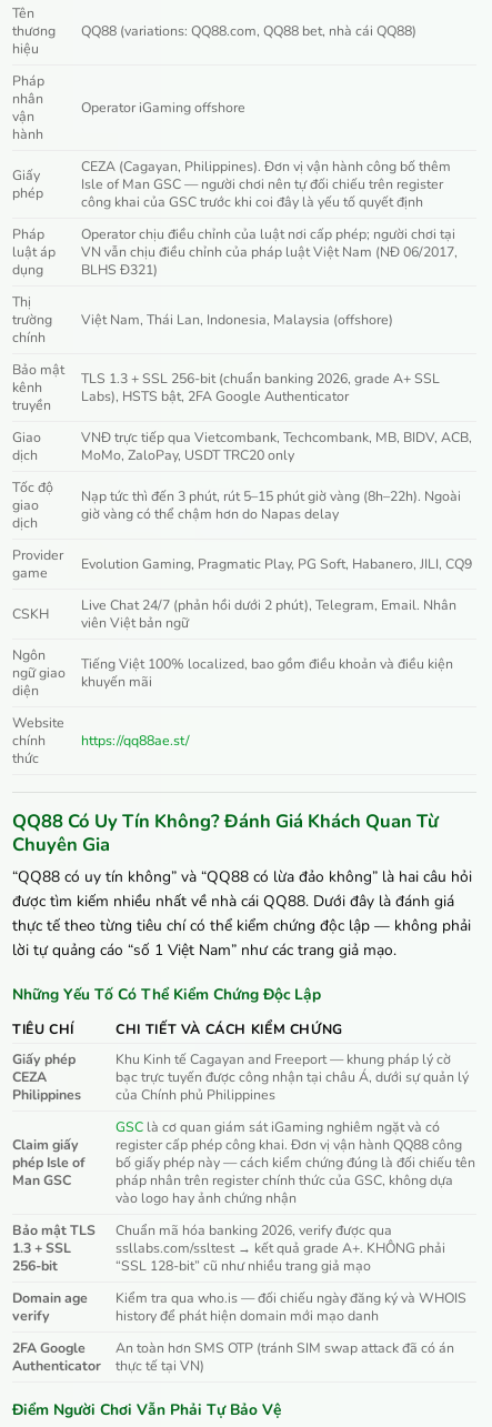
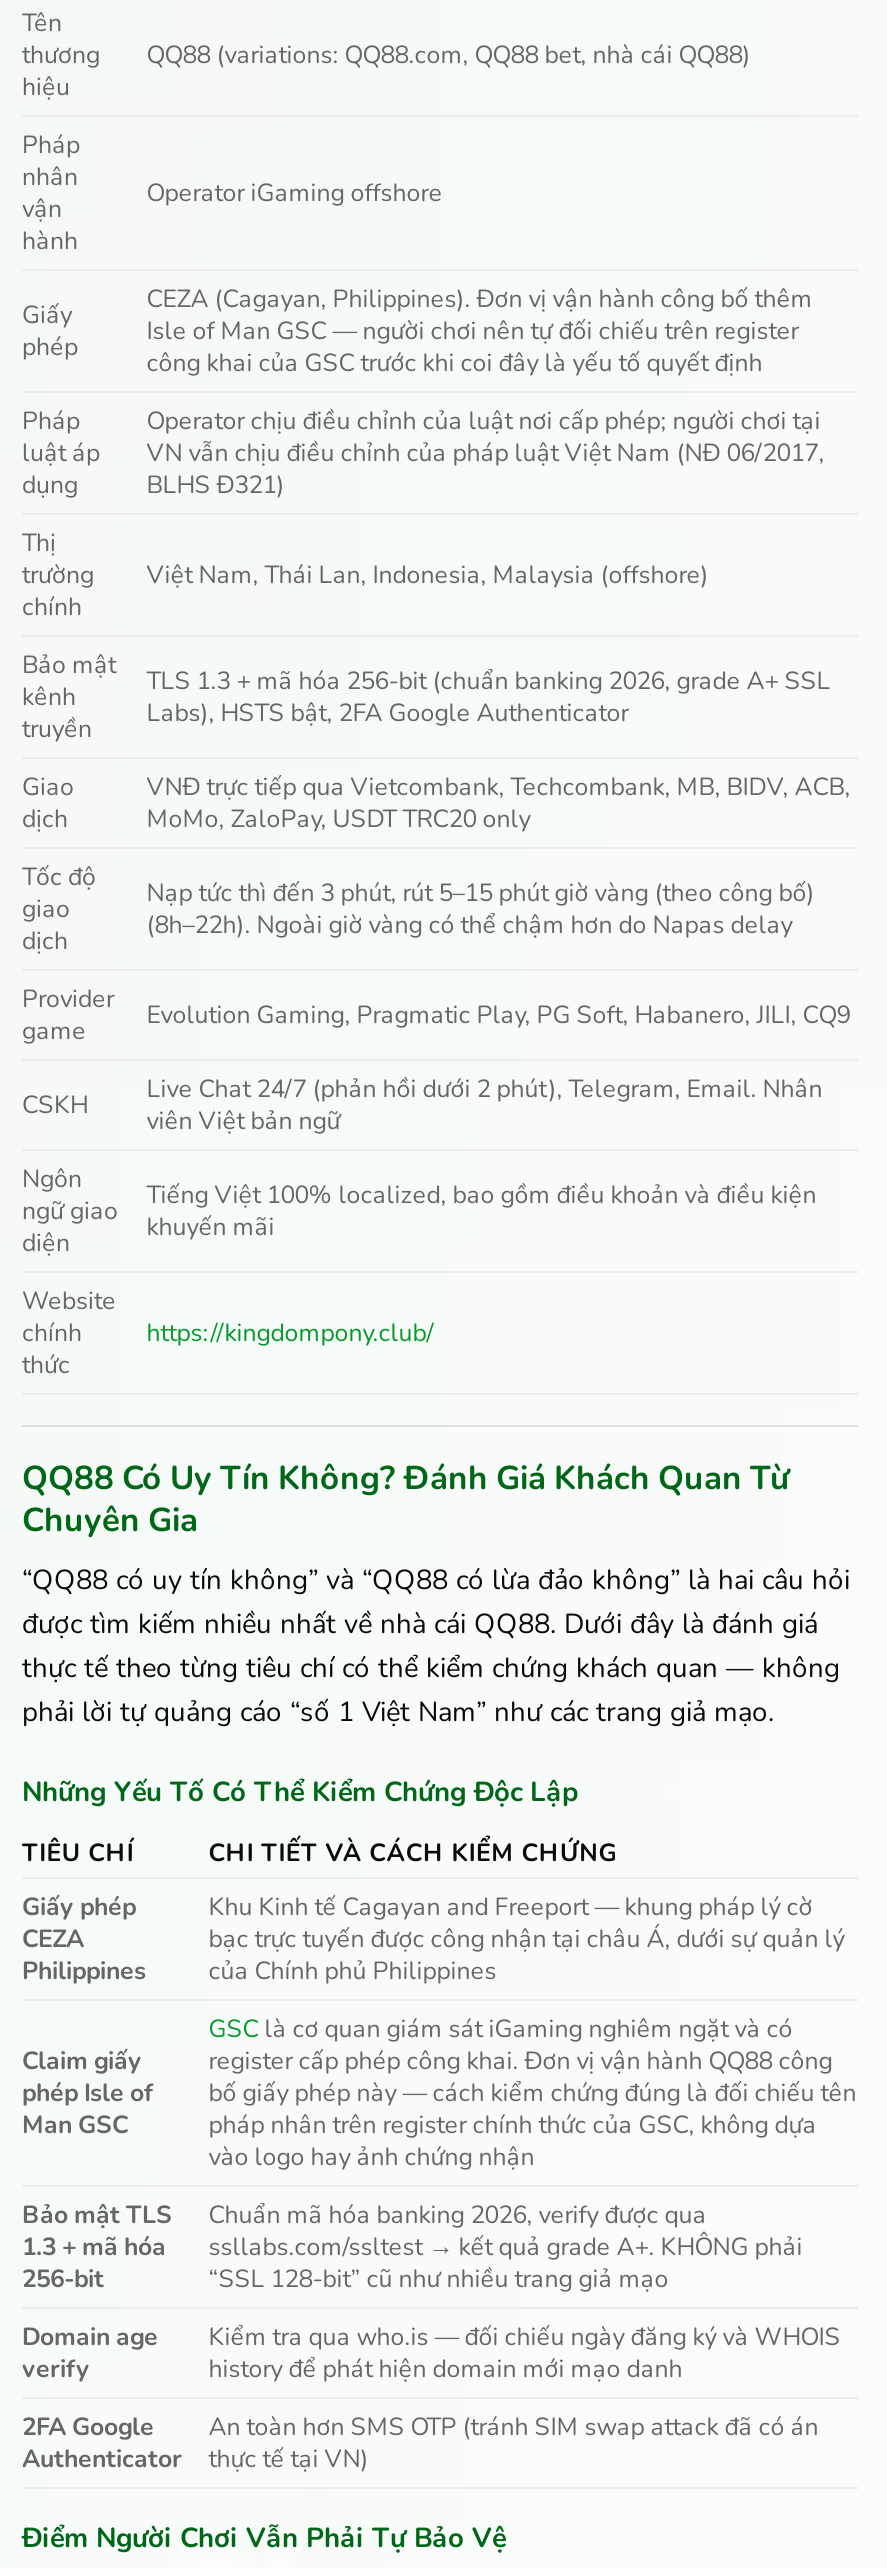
[81,369,440,388] TLS 1.3 + SSL 256-bit (chuẩn banking 2026, grade A+ SSL -> [146,664,830,698] TLS 1.3 + mã hóa 256-bit (chuẩn banking 2026, grade A+ SSL
[81,486,461,523] Nạp tức thì đến 3 phút, rút 5–15 phút giờ vàng (8h–22h). Ngoài | giờ vàng có thể chậm hơn do Napas delay -> [146,876,814,942] Nạp tức thì đến 3 phút, rút 5–15 phút giờ vàng (theo công bố) | (8h–22h). Ngoài giờ vàng có thể chậm hơn do Napas delay
[81,731,190,750] https://qq88ae.st/ -> [146,1316,434,1350] https://kingdompony.club/
[12,915,471,961] thực tế theo từng tiêu chí có thể kiểm chứng độc lập — không phải | lời tự quảng cáo “số 1 Việt Nam” như các trang giả mạo. -> [22,1648,840,1730] thực tế theo từng tiêu chí có thể kiểm chứng khách quan — không | phải lời tự quảng cáo “số 1 Việt Nam” như các trang giả mạo.
[12,1238,71,1257] 1.3 + SSL -> [22,2230,166,2264] 1.3 + mã hóa

